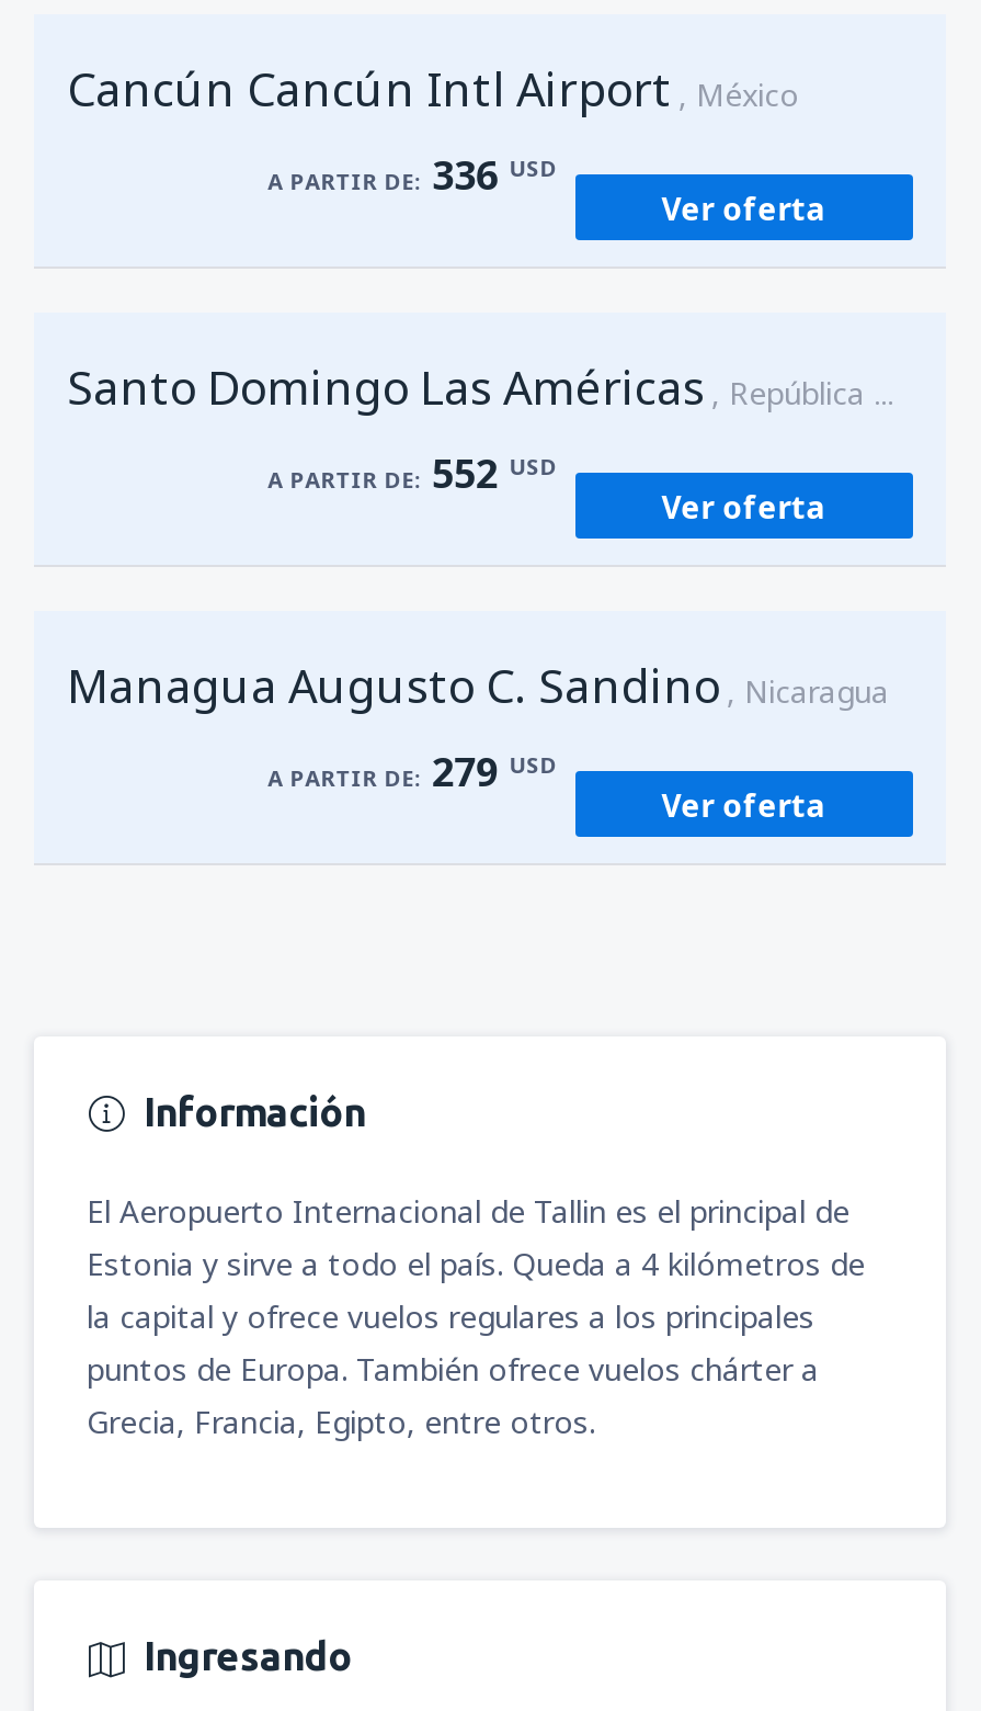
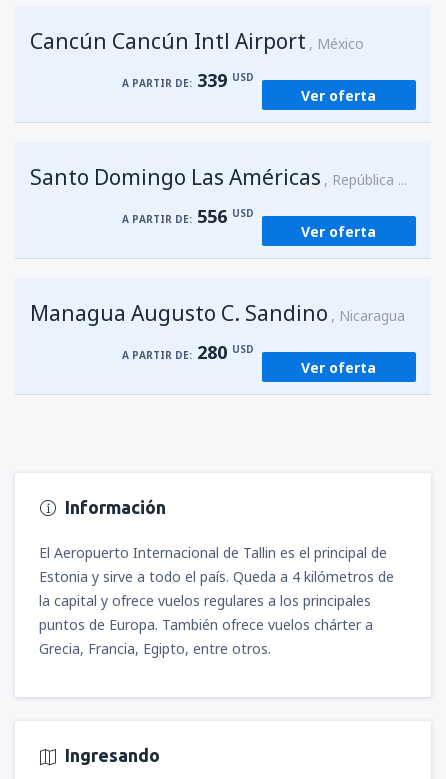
[268,148,557,201] A PARTIR DE: 336 USD -> [122,68,254,92] A PARTIR DE: 339 USD
[268,446,557,499] A PARTIR DE: 552 USD -> [122,204,254,228] A PARTIR DE: 556 USD
[268,745,557,797] A PARTIR DE: 279 USD -> [122,340,254,364] A PARTIR DE: 280 USD

